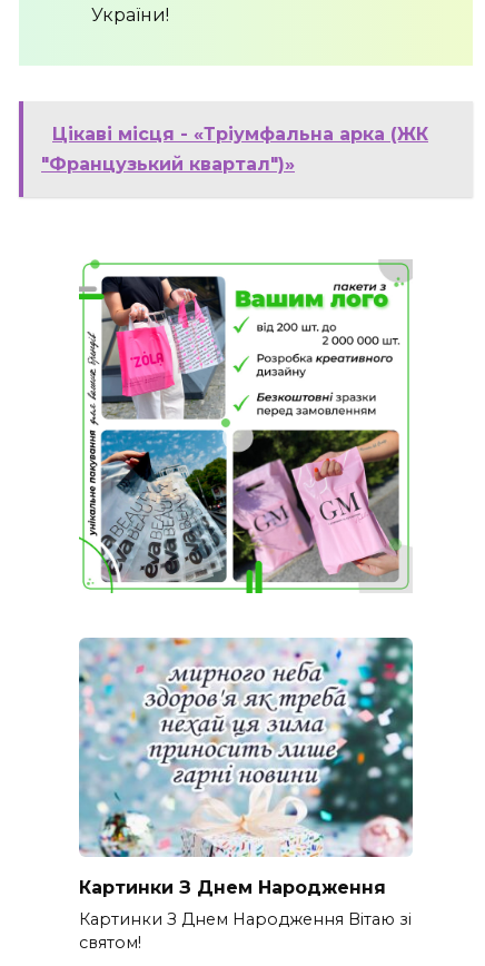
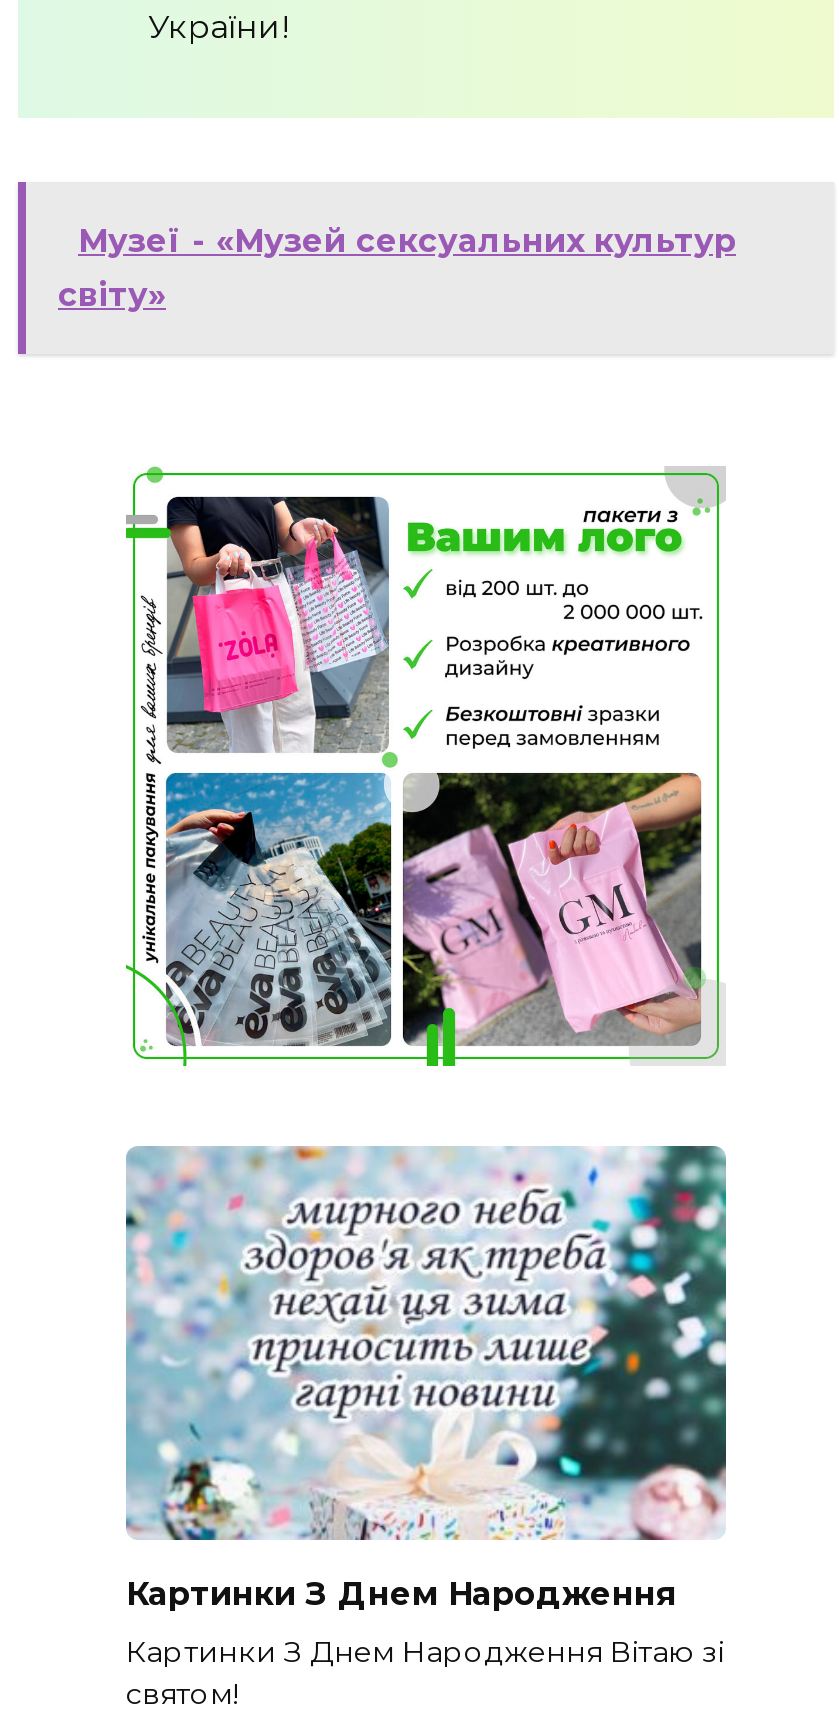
[41,123,428,175] Цікаві місця - «Тріумфальна арка (ЖК | "Французький квартал")» -> [58,222,736,314] Музеї - «Музей сексуальних культур | світу»

